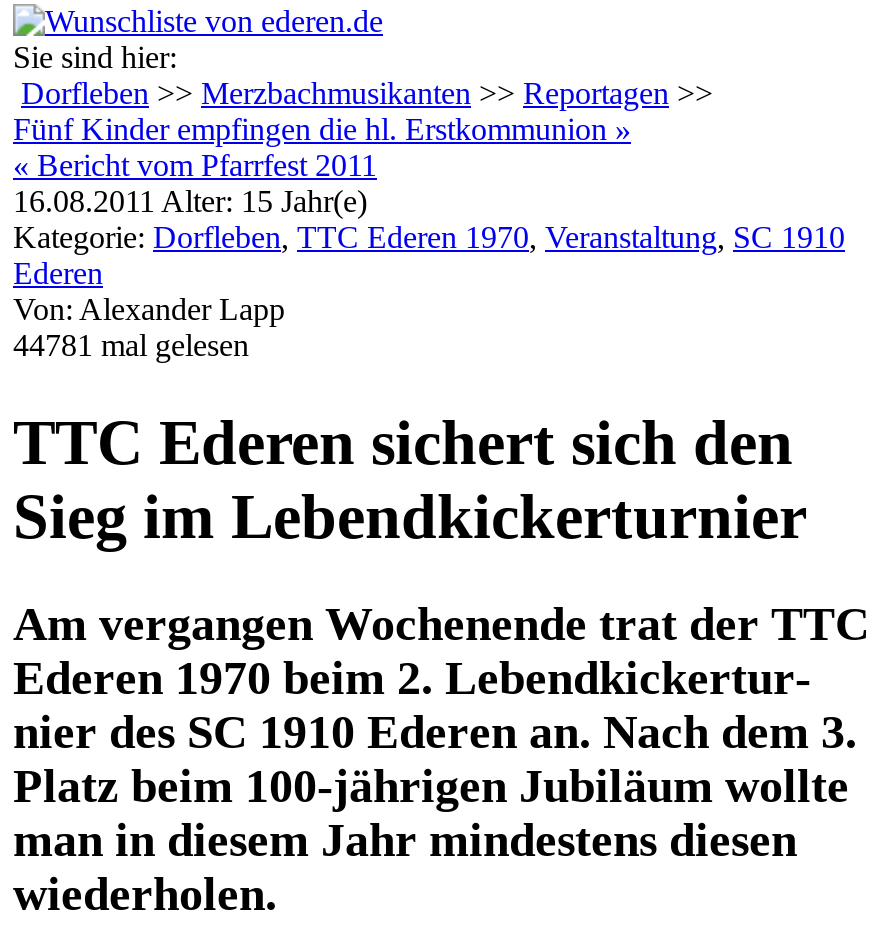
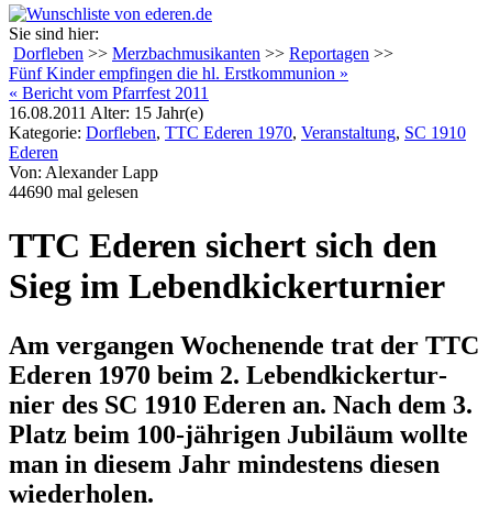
[13,328,249,362] 44781 mal gelesen -> [9,182,138,201] 44690 mal gelesen

